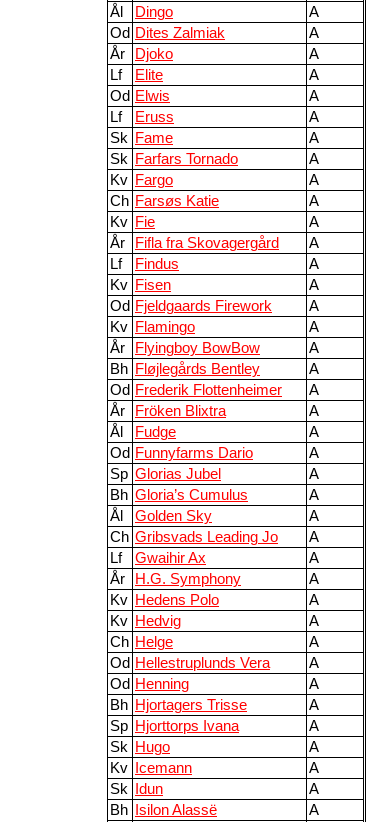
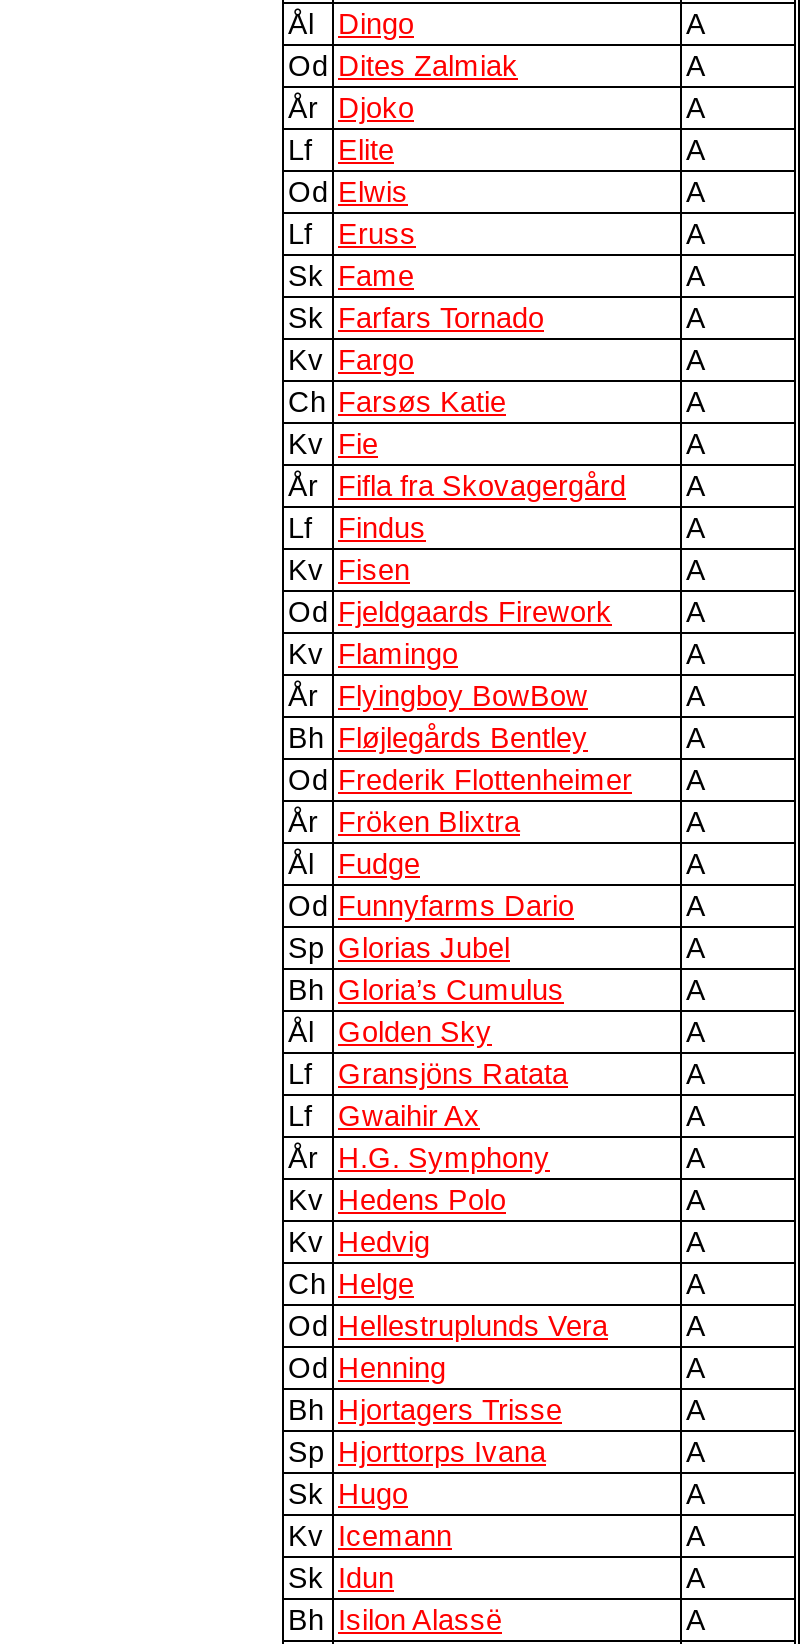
[110,529,278,545] Ch Gribsvads Leading Jo -> [288,1059,568,1091] Lf | Gransjöns Ratata

